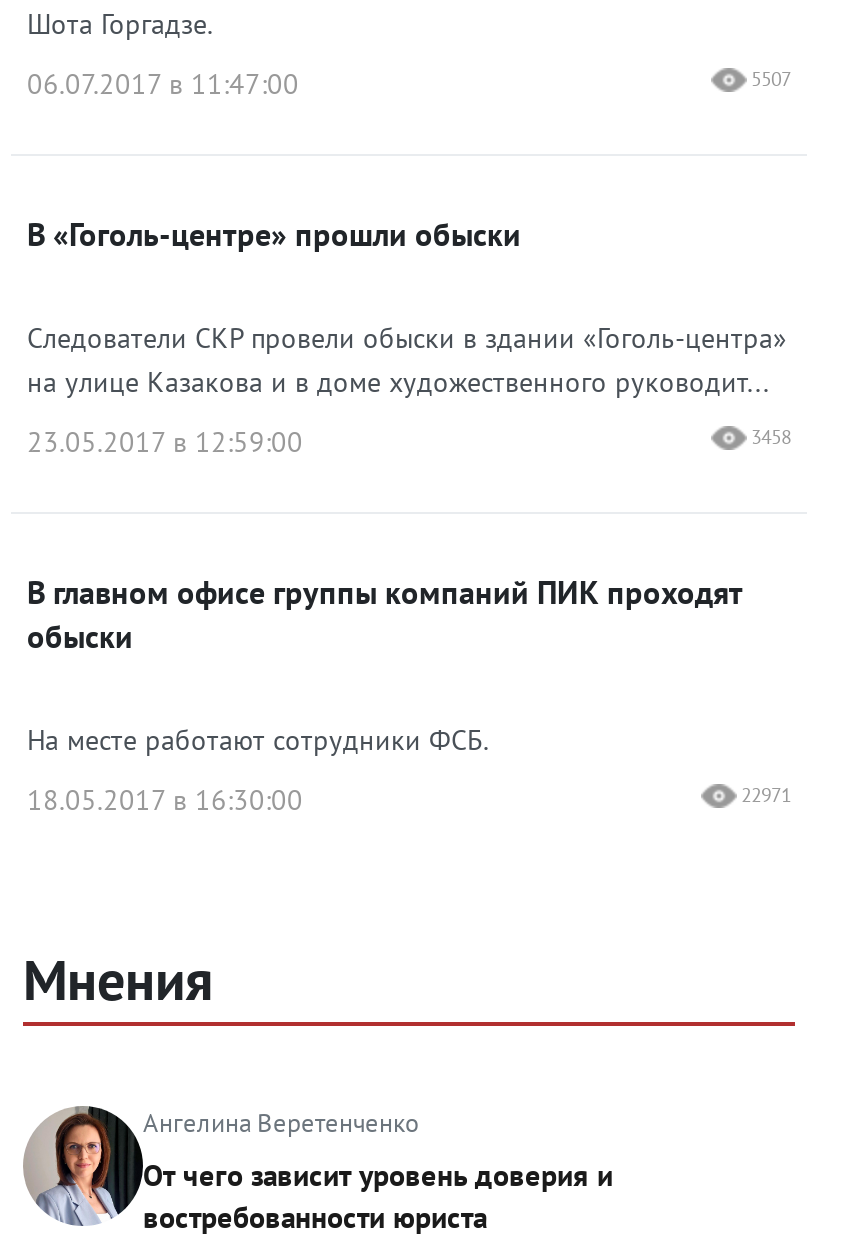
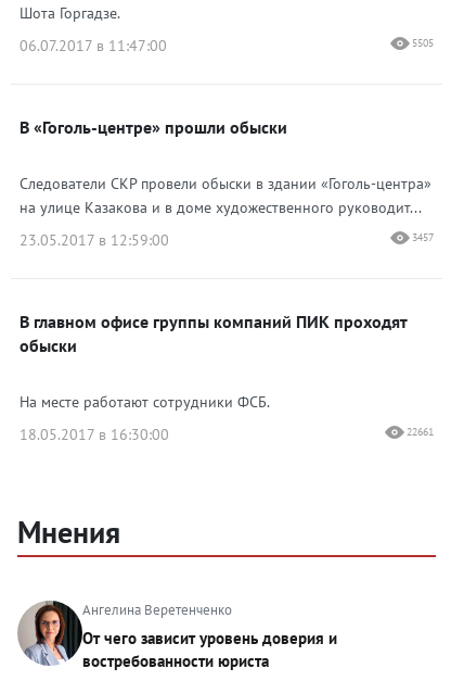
[751,66,791,92] 5507 -> [412,36,434,50] 5505
[751,424,791,450] 3458 -> [412,230,434,244] 3457
[741,782,791,808] 22971 -> [407,424,434,439] 22661

